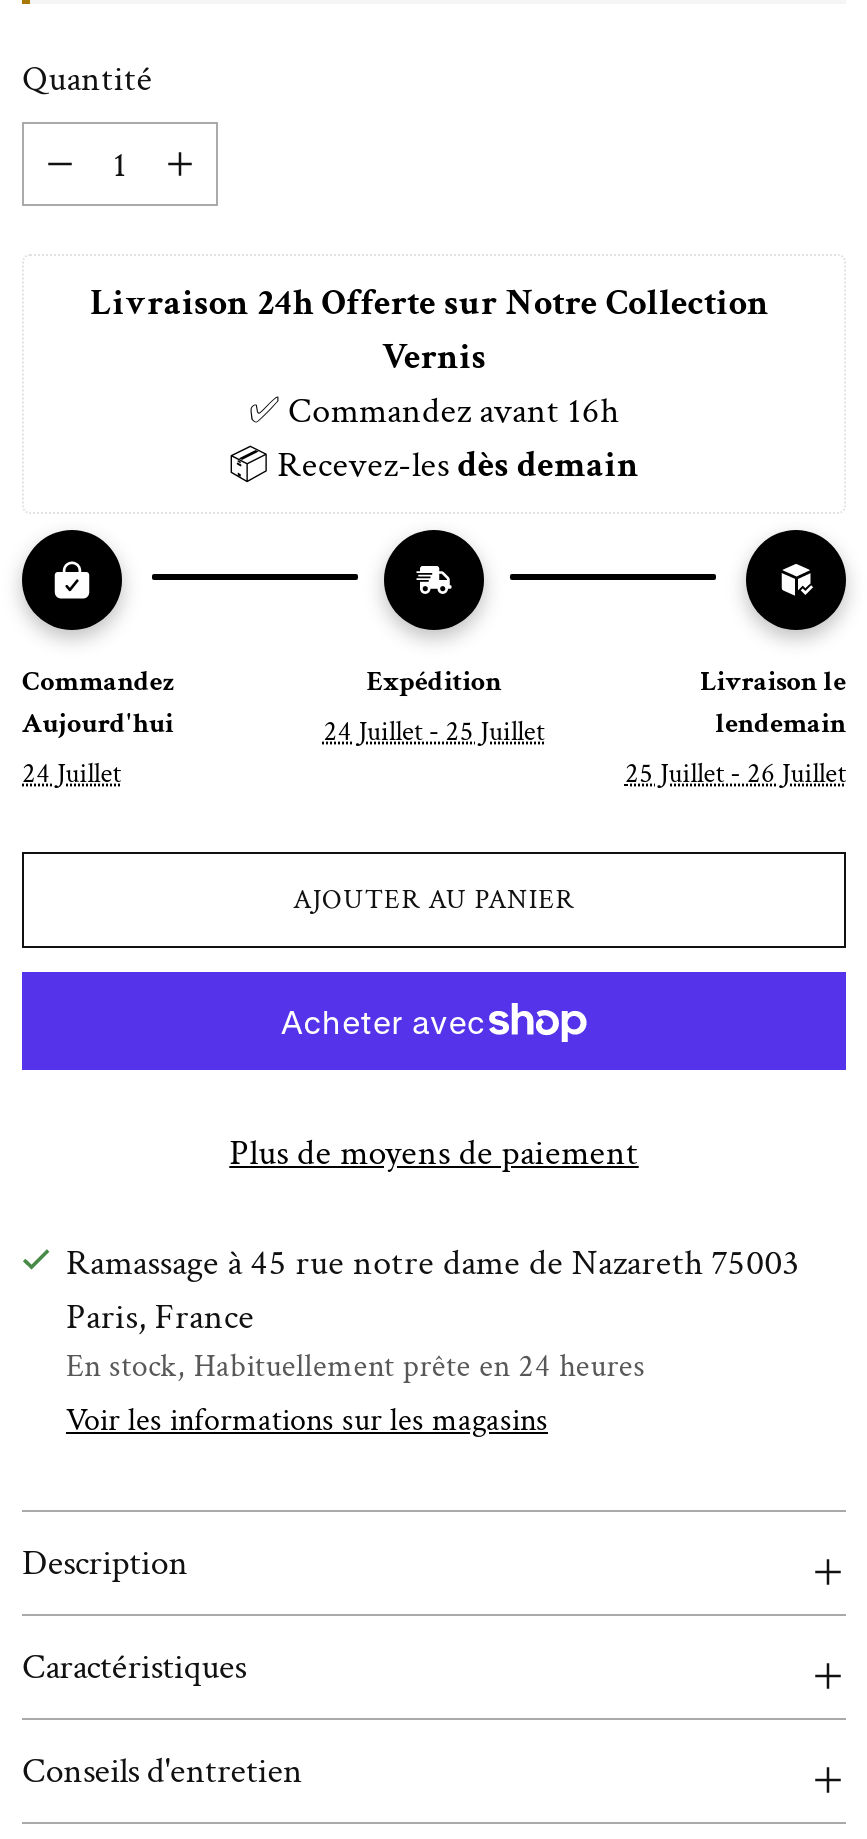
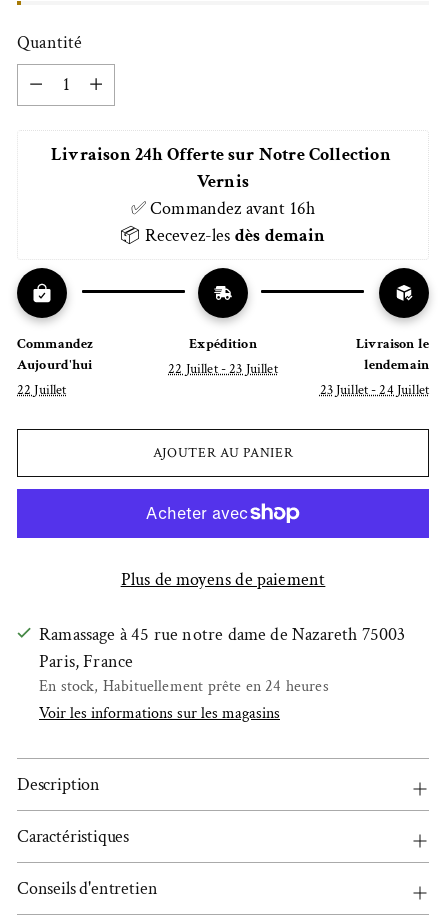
[324,715,544,751] 24 Juillet - 25 Juillet -> [168,360,278,378] 22 Juillet - 23 Juillet
[22,757,121,793] 24 Juillet -> [17,381,66,399] 22 Juillet
[625,757,846,793] 25 Juillet - 26 Juillet -> [319,381,429,399] 23 Juillet - 24 Juillet

